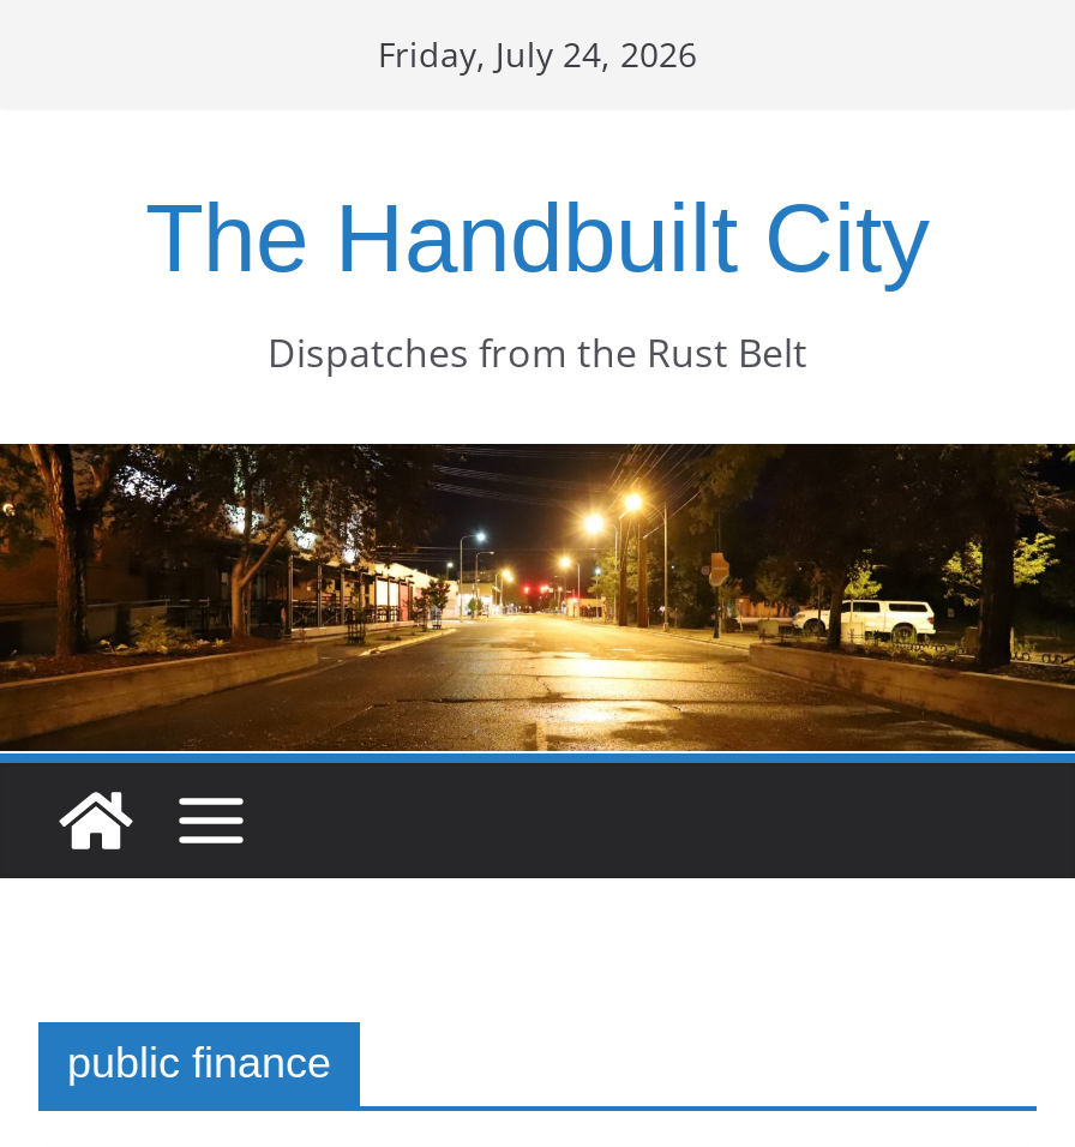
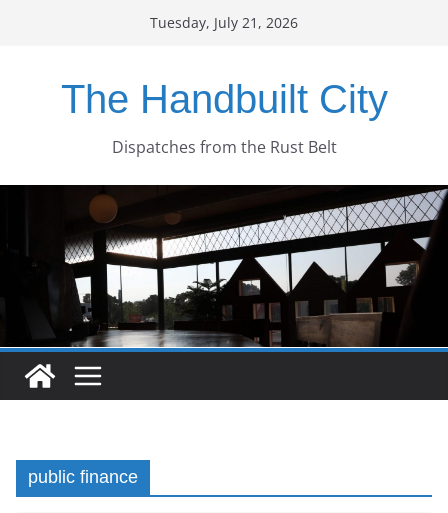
[378,31,697,77] Friday, July 24, 2026 -> [150,13,298,32] Tuesday, July 21, 2026
[7,442,1068,753] [image] -> [3,184,445,348] [image]

